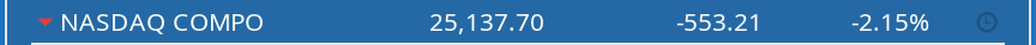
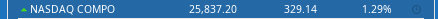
[429,5,544,38] 25,137.70 -> [189,2,237,16] 25,837.20
[676,5,763,38] -553.21 -> [284,2,317,16] 329.14
[851,5,930,38] -2.15% -> [362,2,392,16] 1.29%

